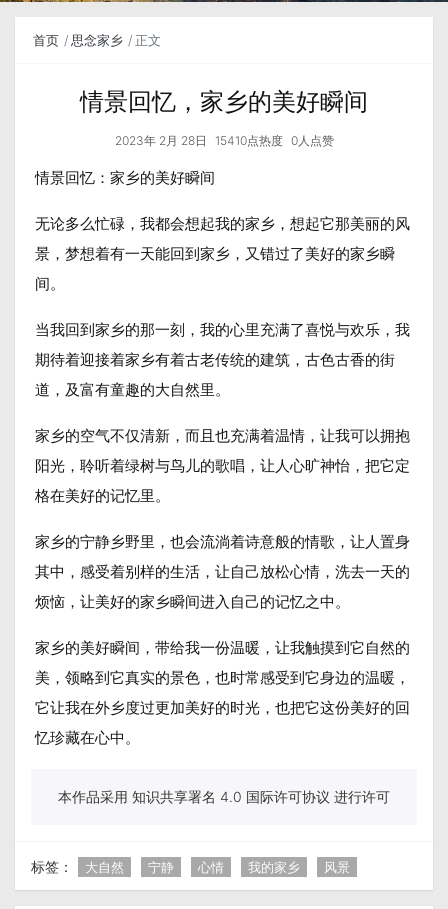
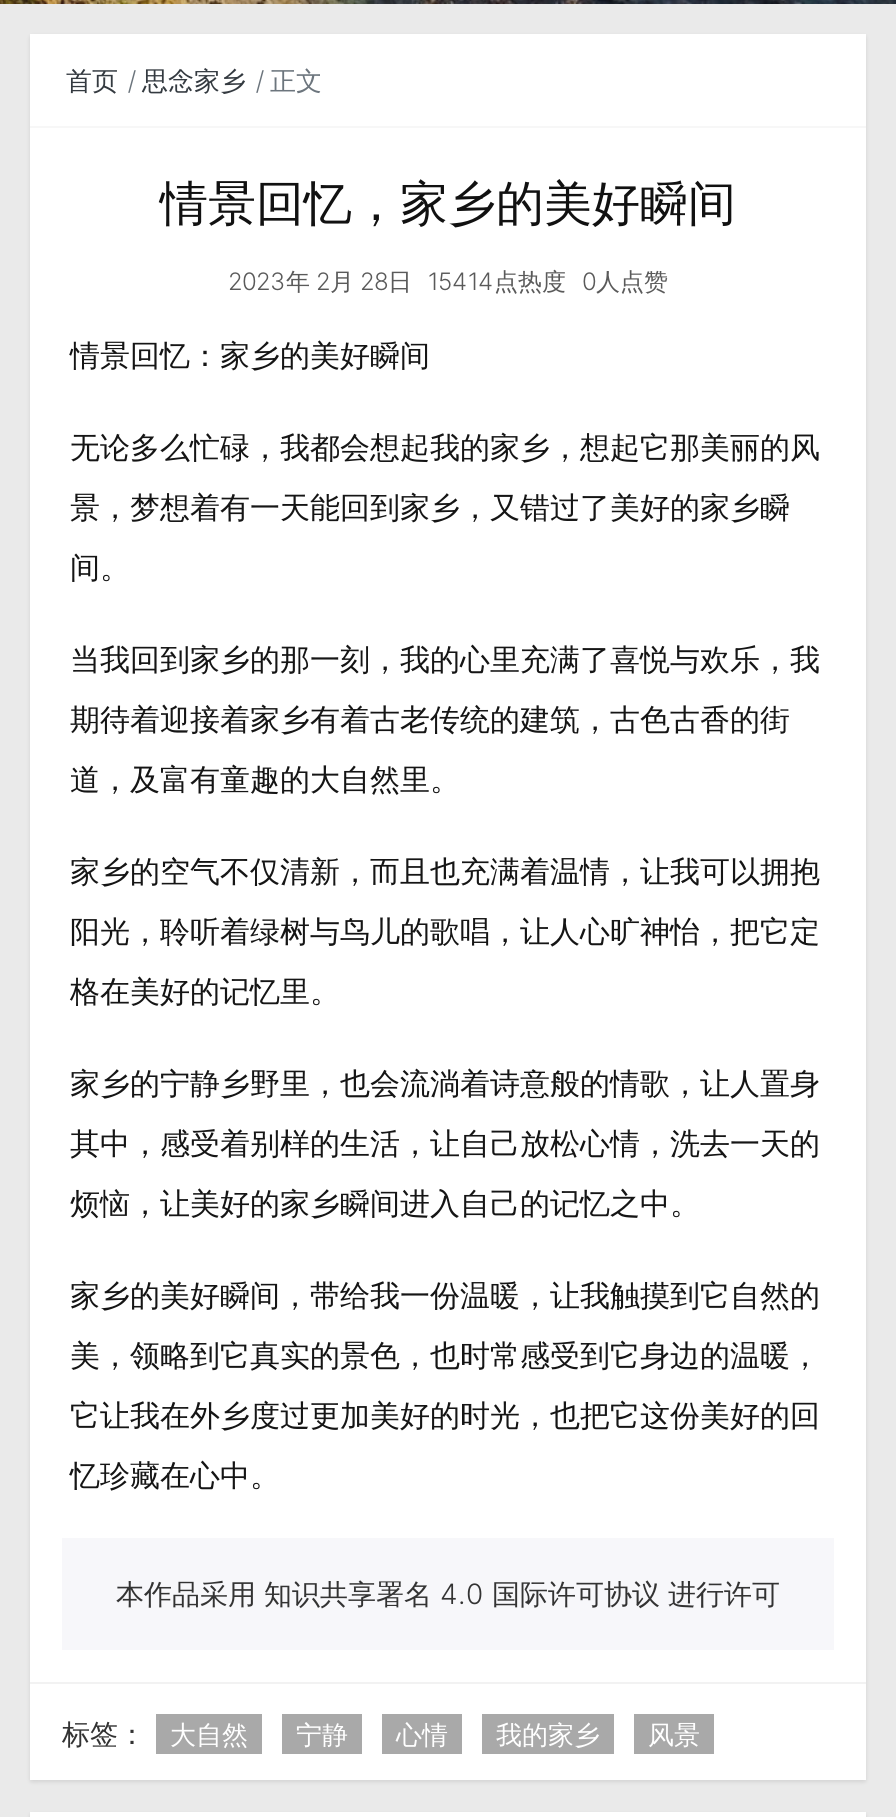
[114,133,333,148] 2023年 2月 28日 15410点热度 0人点赞 -> [228,266,668,296] 2023年 2月 28日 15414点热度 0人点赞

